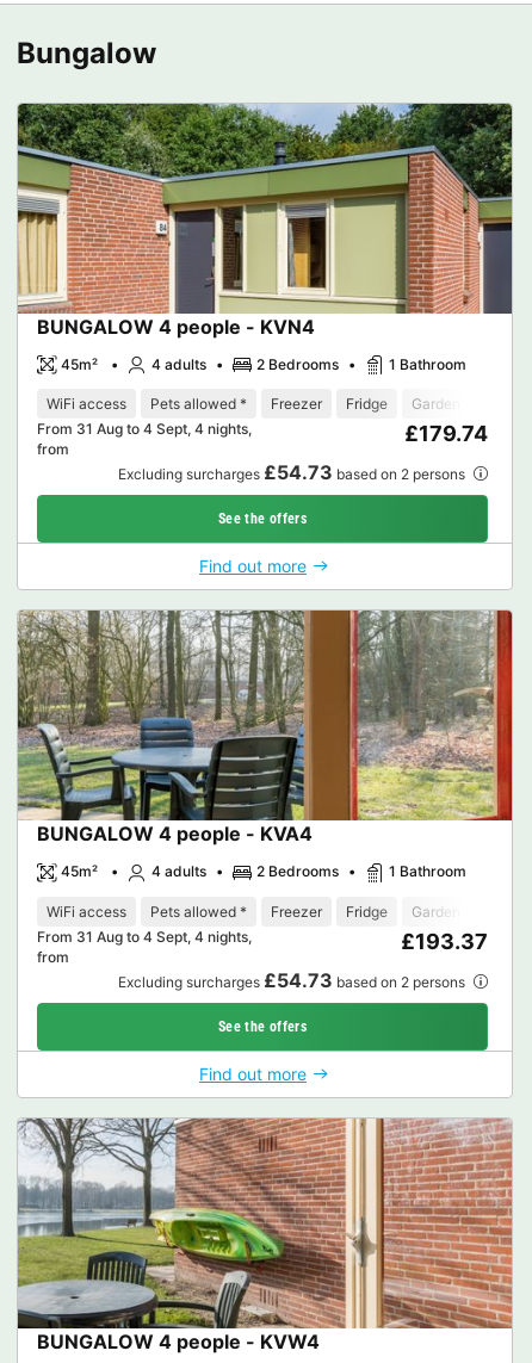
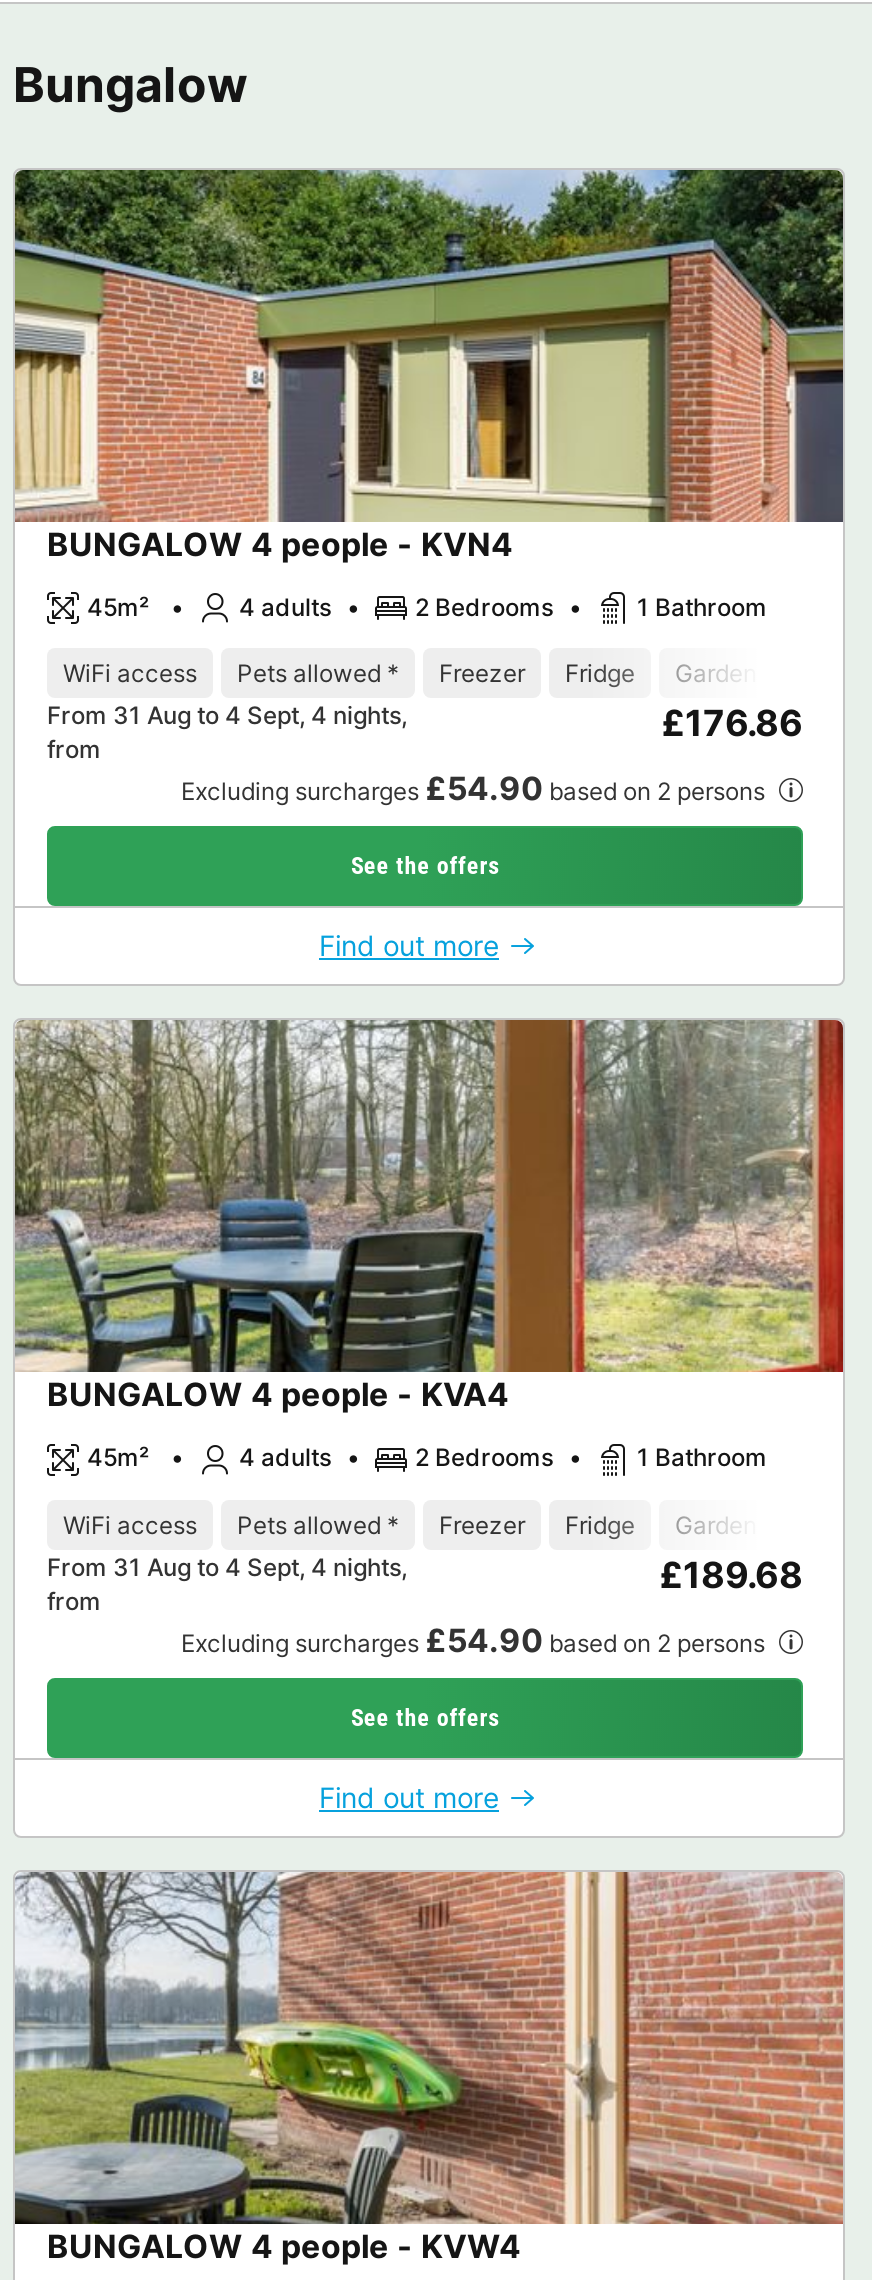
[404,421,488,446] £179.74 -> [661,703,803,745] £176.86
[118,461,469,485] Excluding surcharges £54.73 based on 2 persons -> [181,769,771,809] Excluding surcharges £54.90 based on 2 persons
[401,929,488,954] £193.37 -> [659,1554,803,1596] £189.68
[118,968,469,992] Excluding surcharges £54.73 based on 2 persons -> [181,1620,771,1660] Excluding surcharges £54.90 based on 2 persons

